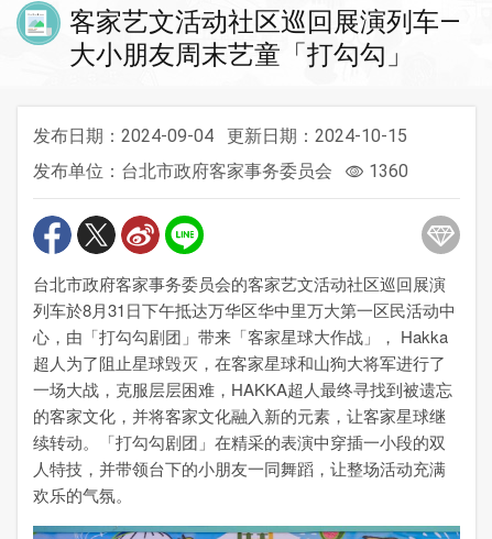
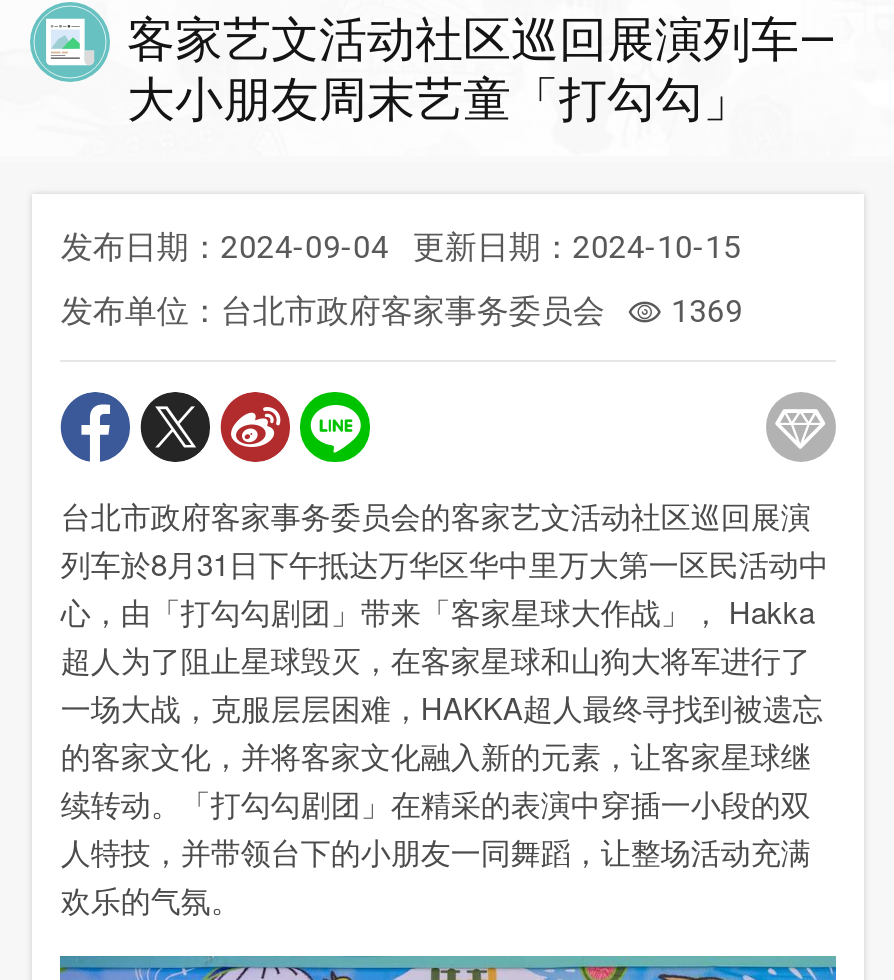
[33,161,409,182] 发布单位：台北市政府客家事务委员会 1360 -> [61,292,743,330] 发布单位：台北市政府客家事务委员会 1369

